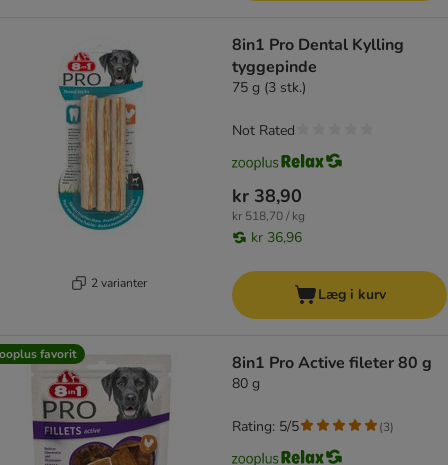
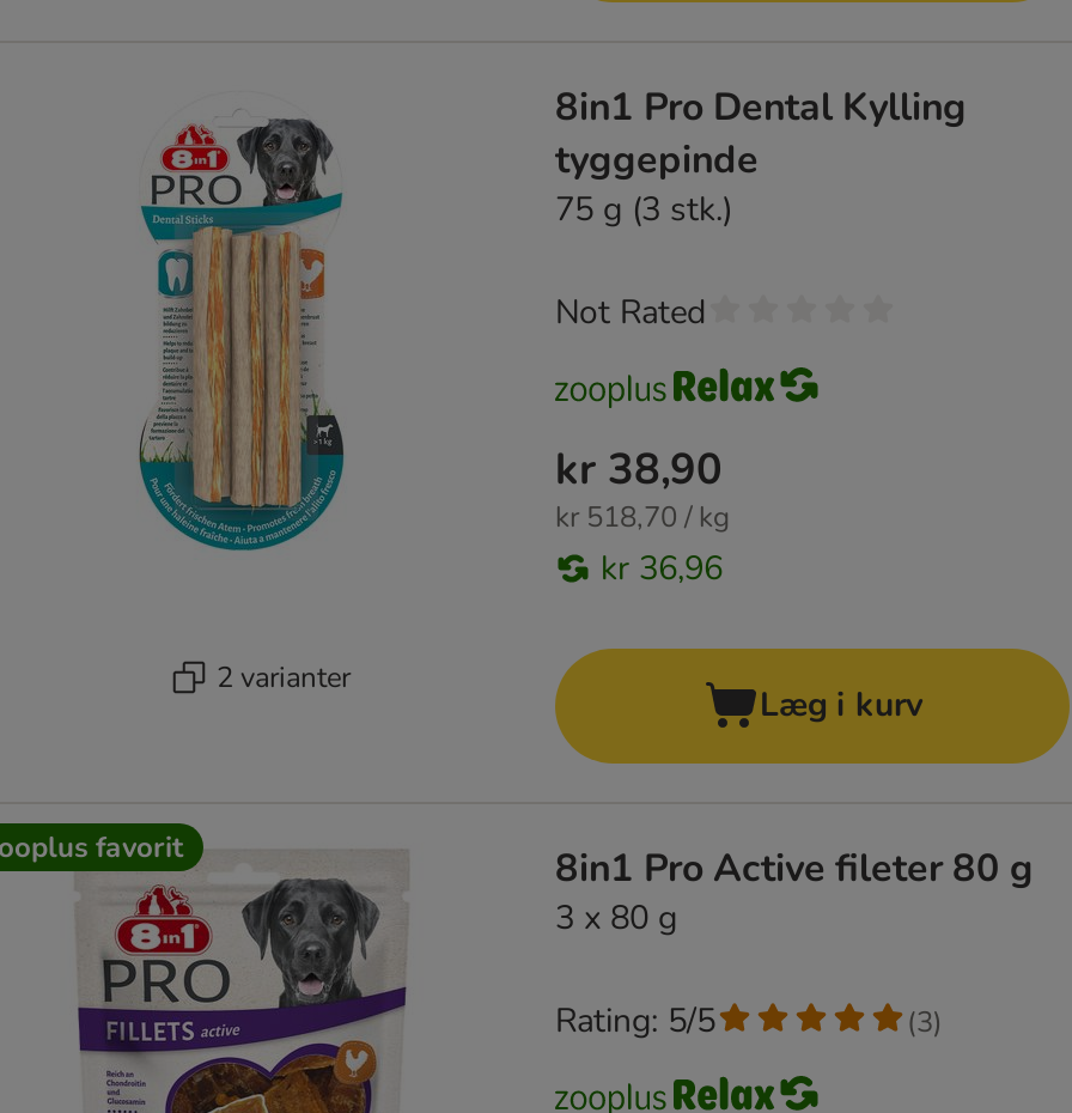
[232,374,260,393] 80 g -> [555,895,677,941] 3 x 80 g

